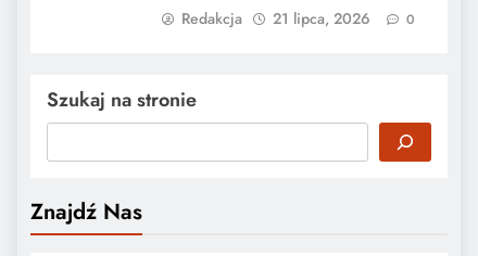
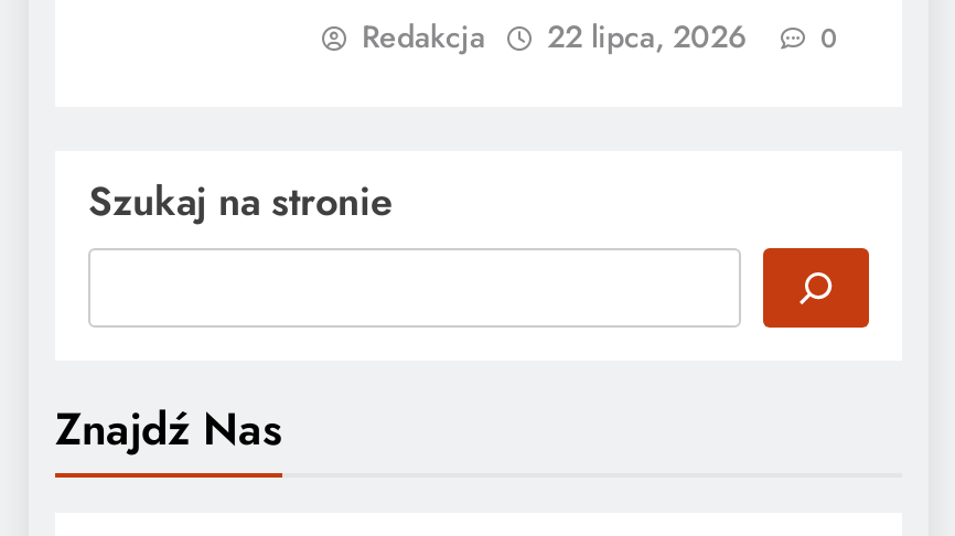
[181,7,415,29] Redakcja 21 lipca, 2026 0 -> [362,14,838,58] Redakcja 22 lipca, 2026 0

